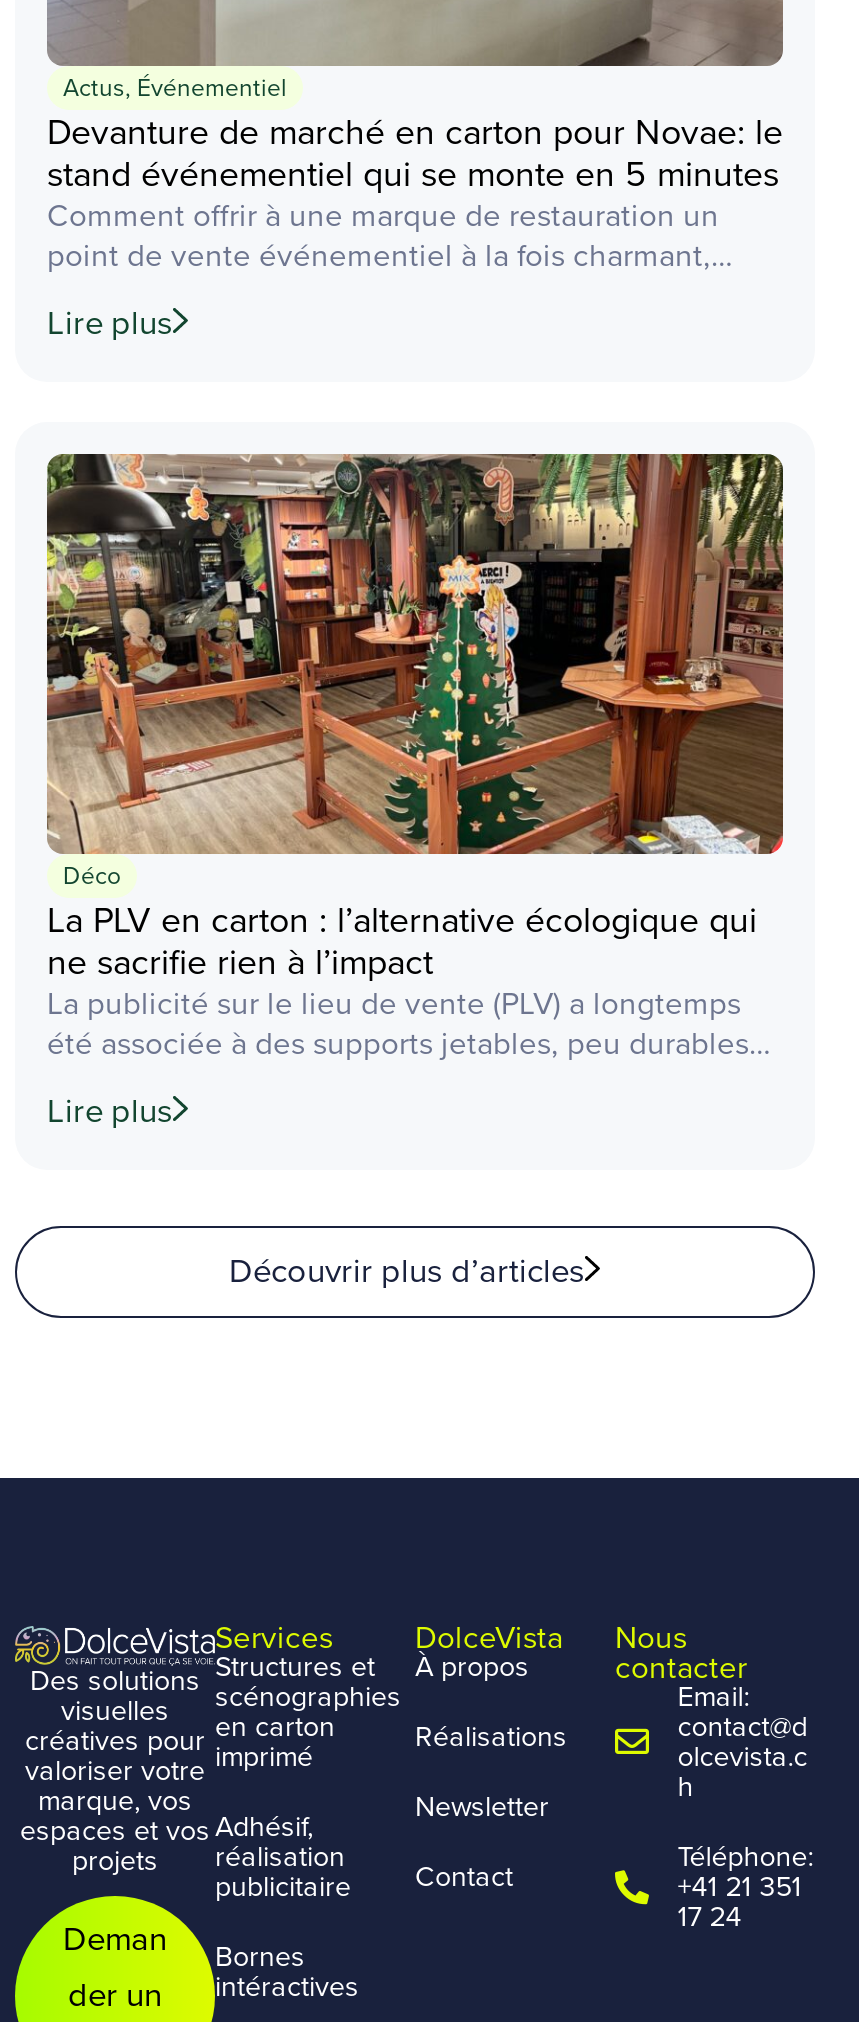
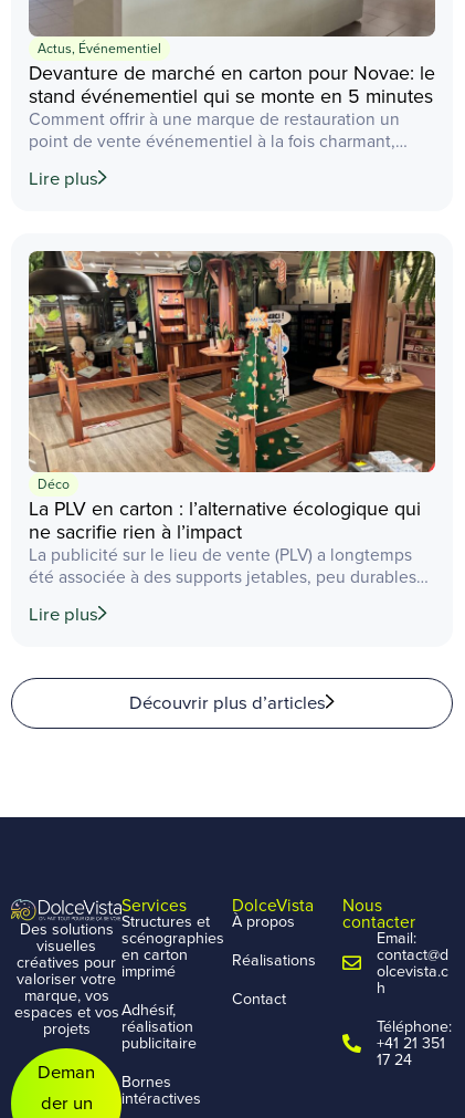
[415,1786,549,1826] Newsletter -> none
moved [415,1856,513,1896] -> [232,987,286,1010]: Contact

